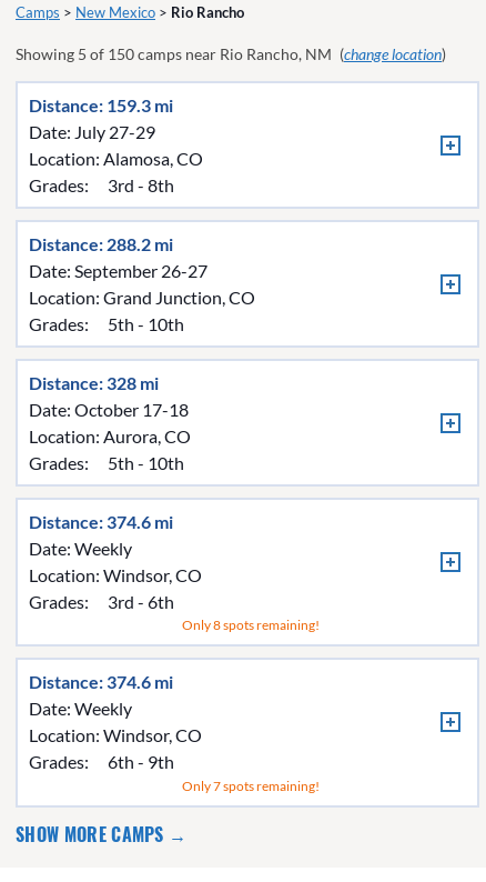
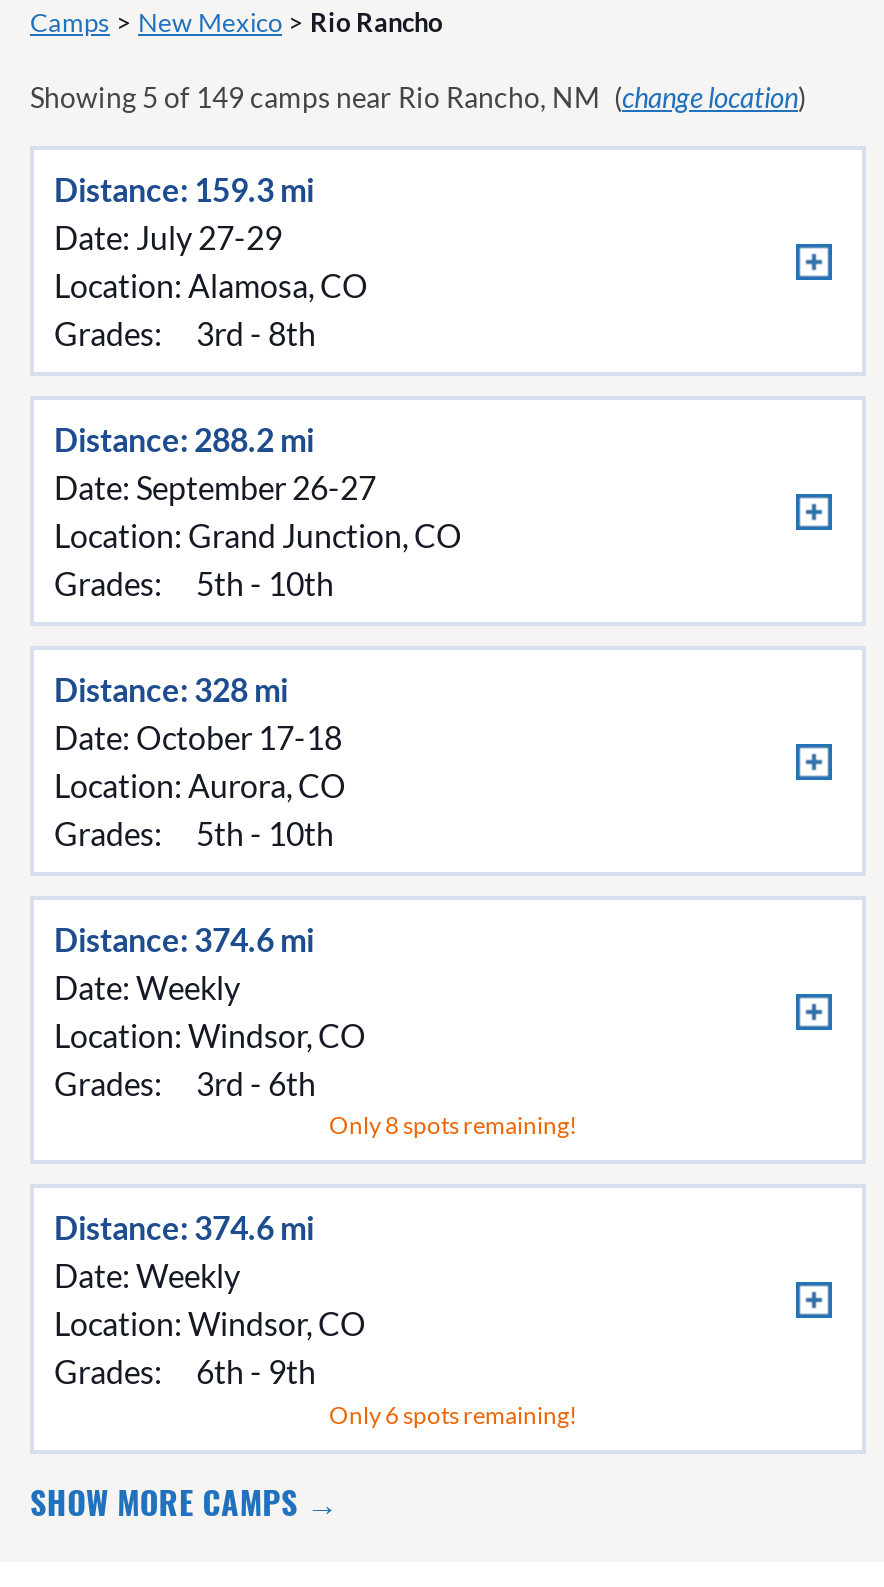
[16,44,446,63] Showing 5 of 150 camps near Rio Rancho, NM (change location) -> [30,80,806,114] Showing 5 of 149 camps near Rio Rancho, NM (change location)
[181,777,319,794] Only 7 spots remaining! -> [329,1400,577,1430] Only 6 spots remaining!

